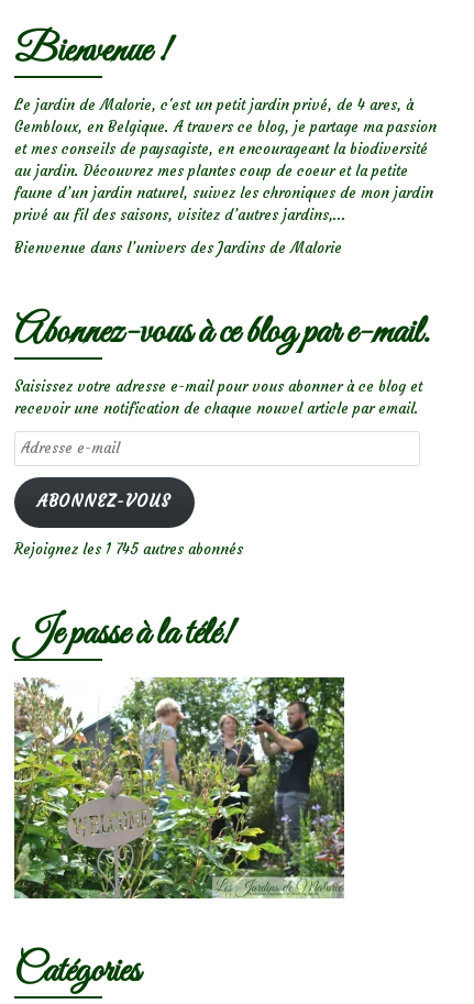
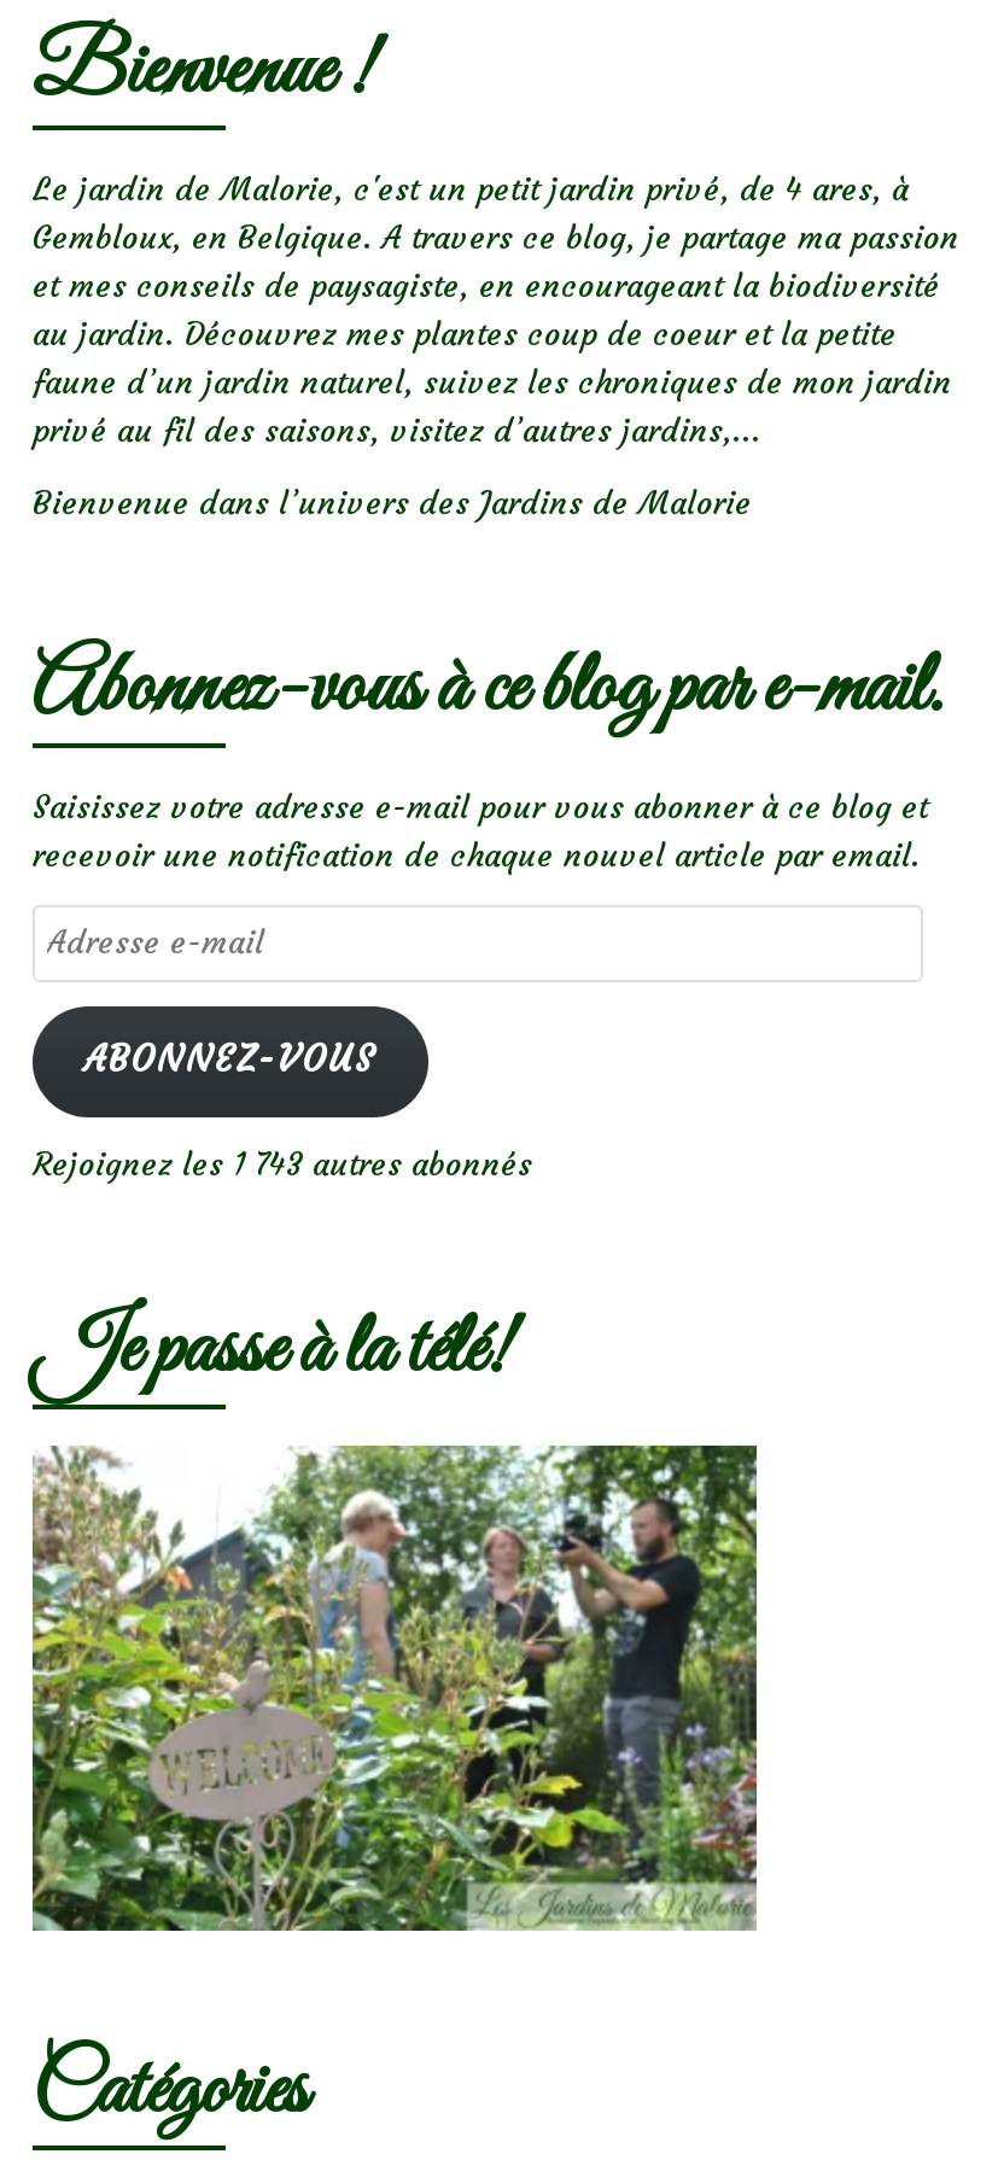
[14,540,243,559] Rejoignez les 1 745 autres abonnés -> [33,1144,532,1185] Rejoignez les 1 743 autres abonnés

